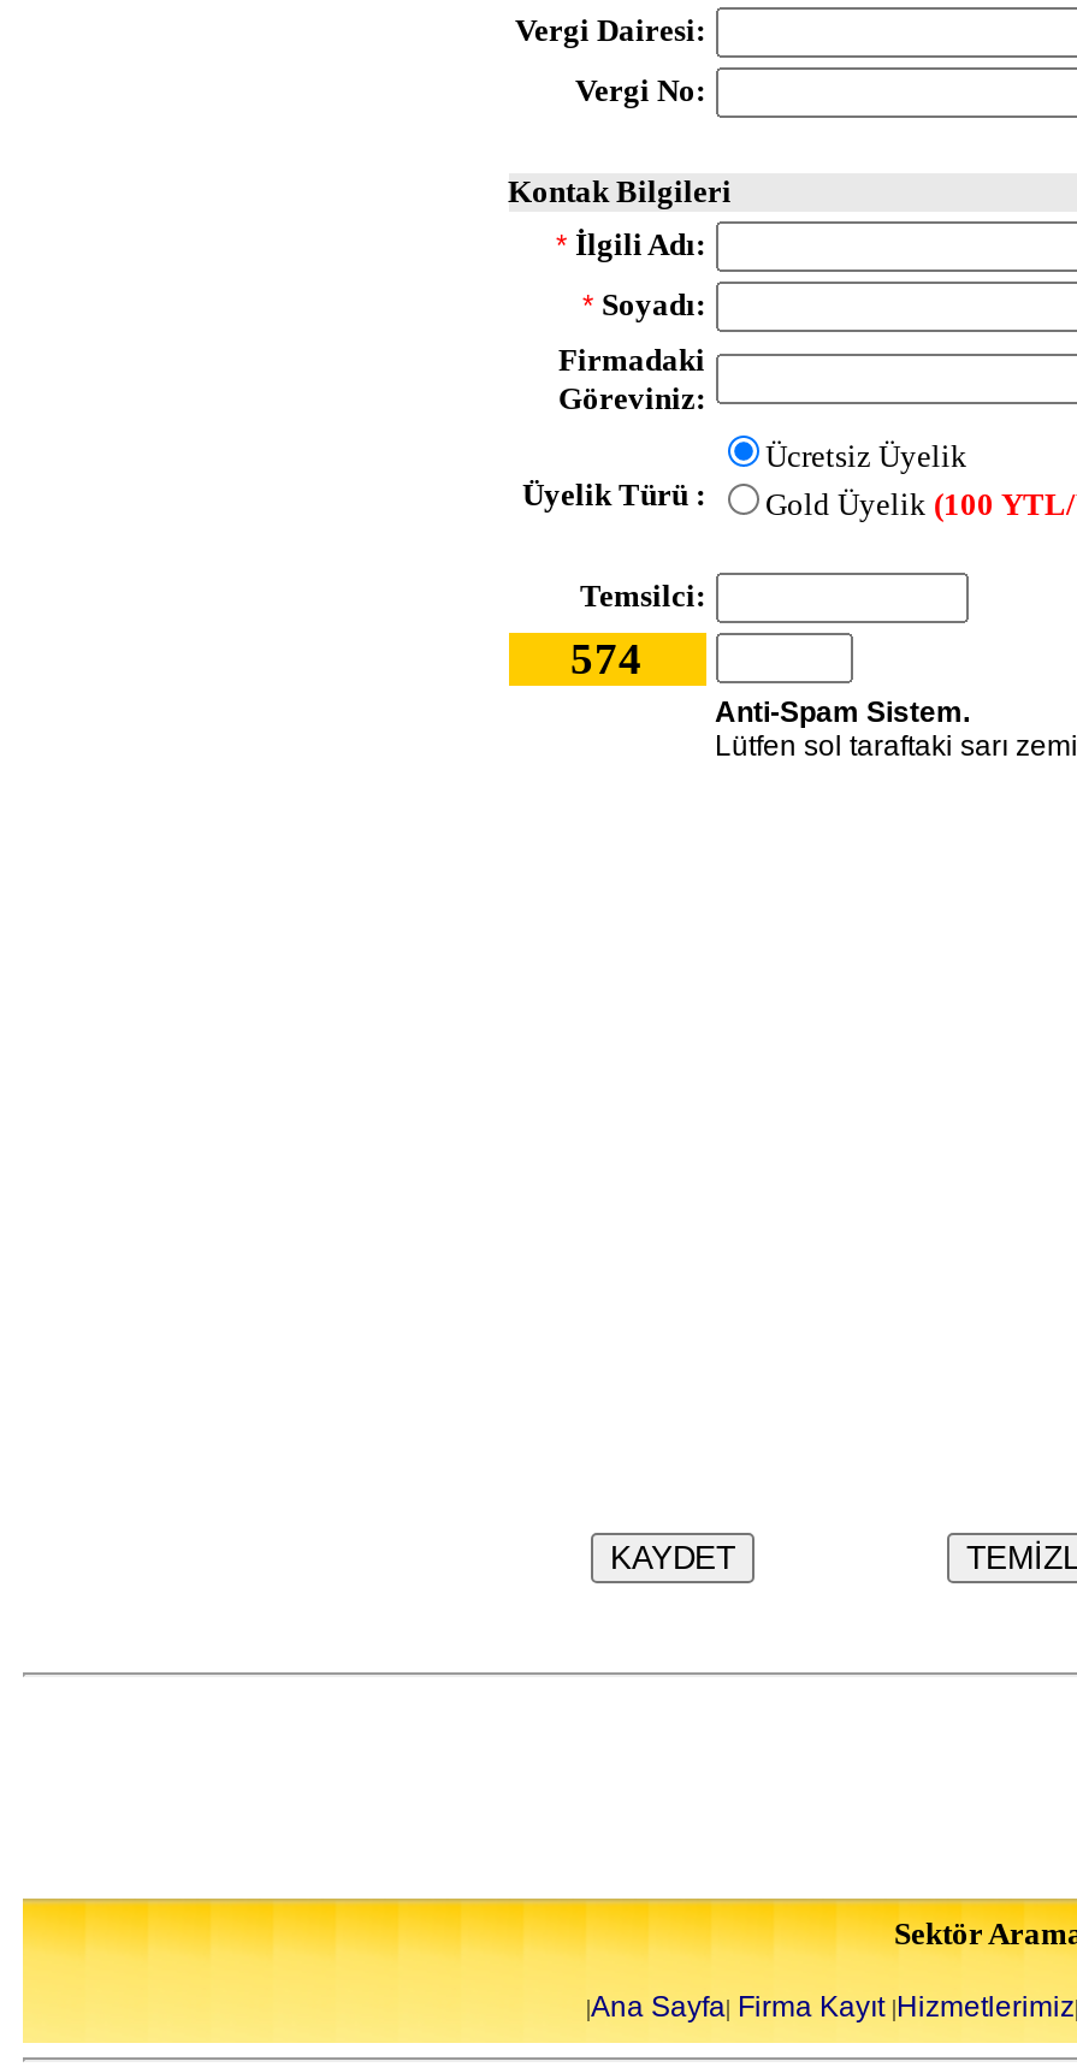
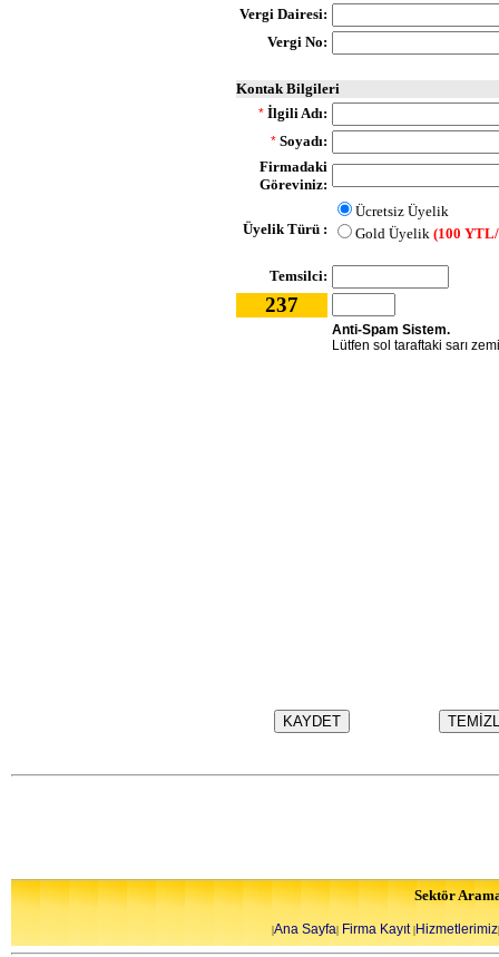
[570,633,643,683] 574 -> [265,293,298,316] 237

